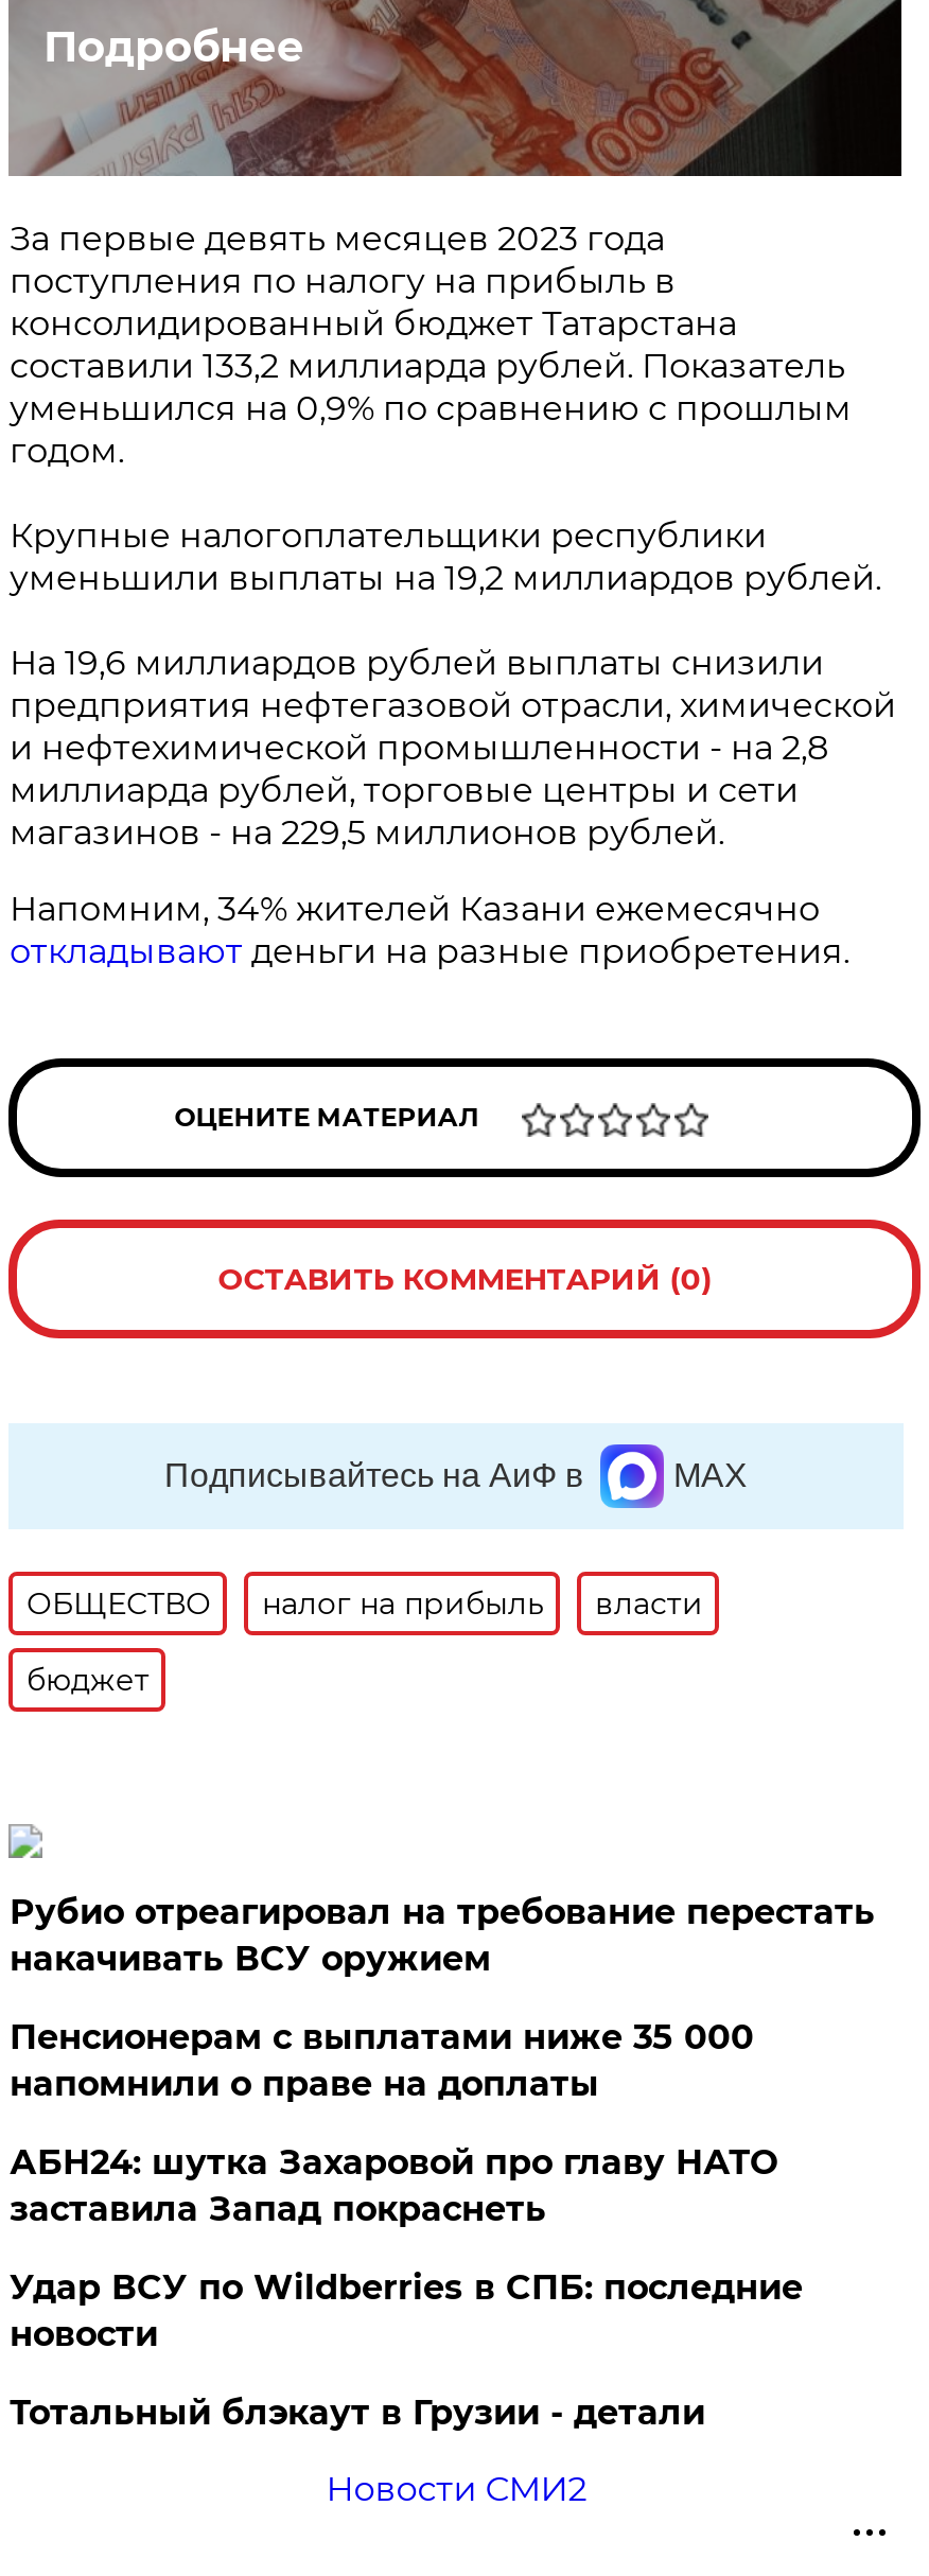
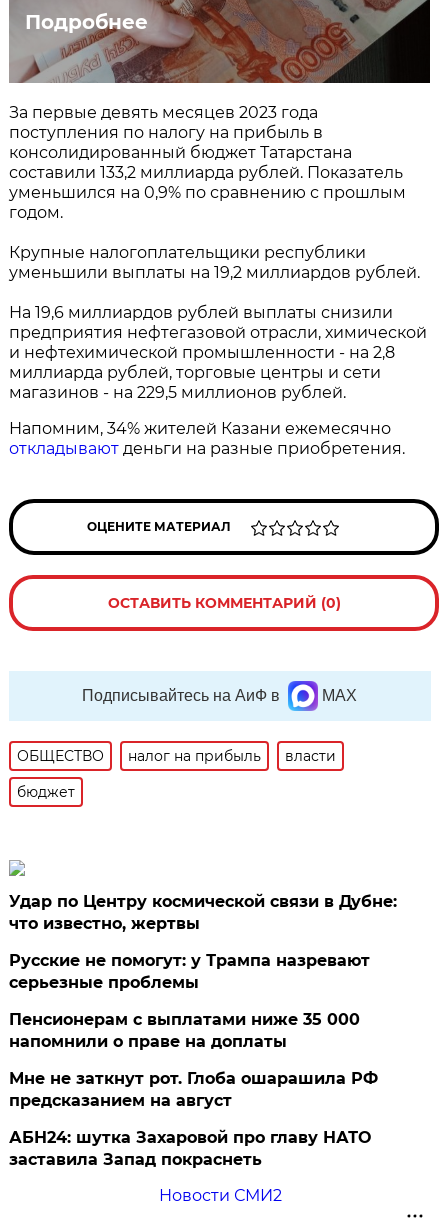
[9,1892,875,1979] Рубио отреагировал на требование перестать | накачивать ВСУ оружием -> [9,892,397,992] Удар по Центру космической связи в Дубне: | что известно, жертвы | Русские не помогут: у Трампа назревают | серьезные проблемы
moved [9,2017,754,2104] -> [9,1010,360,1051]: Пенсионерам с выплатами ниже 35 000 | напомнили о праве на доплаты
none -> [9,1069,378,1110] Мне не заткнут рот. Глоба ошарашила РФ | предсказанием на август
moved [9,2142,777,2229] -> [9,1128,371,1169]: АБН24: шутка Захаровой про главу НАТО | заставила Запад покраснеть
[9,2267,803,2433] Удар ВСУ по Wildberries в СПБ: последние | новости | Тотальный блэкаут в Грузии - детали -> none

